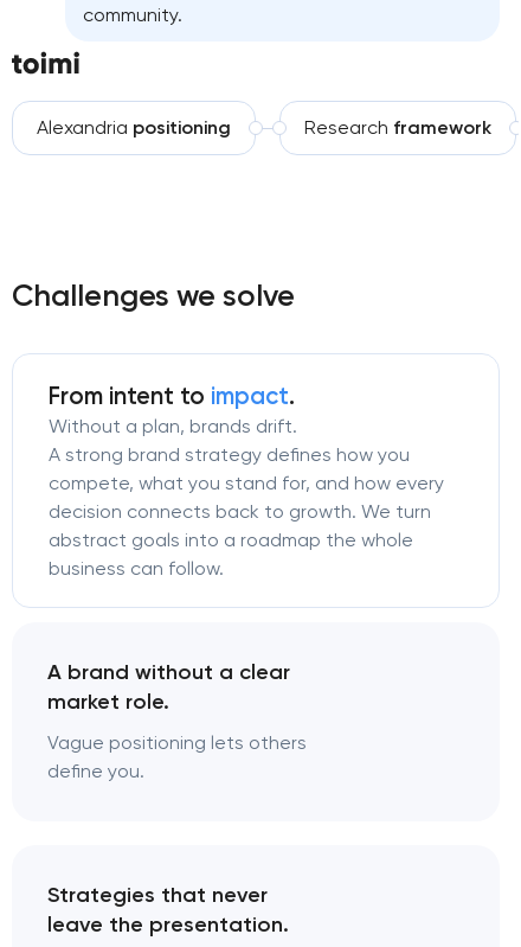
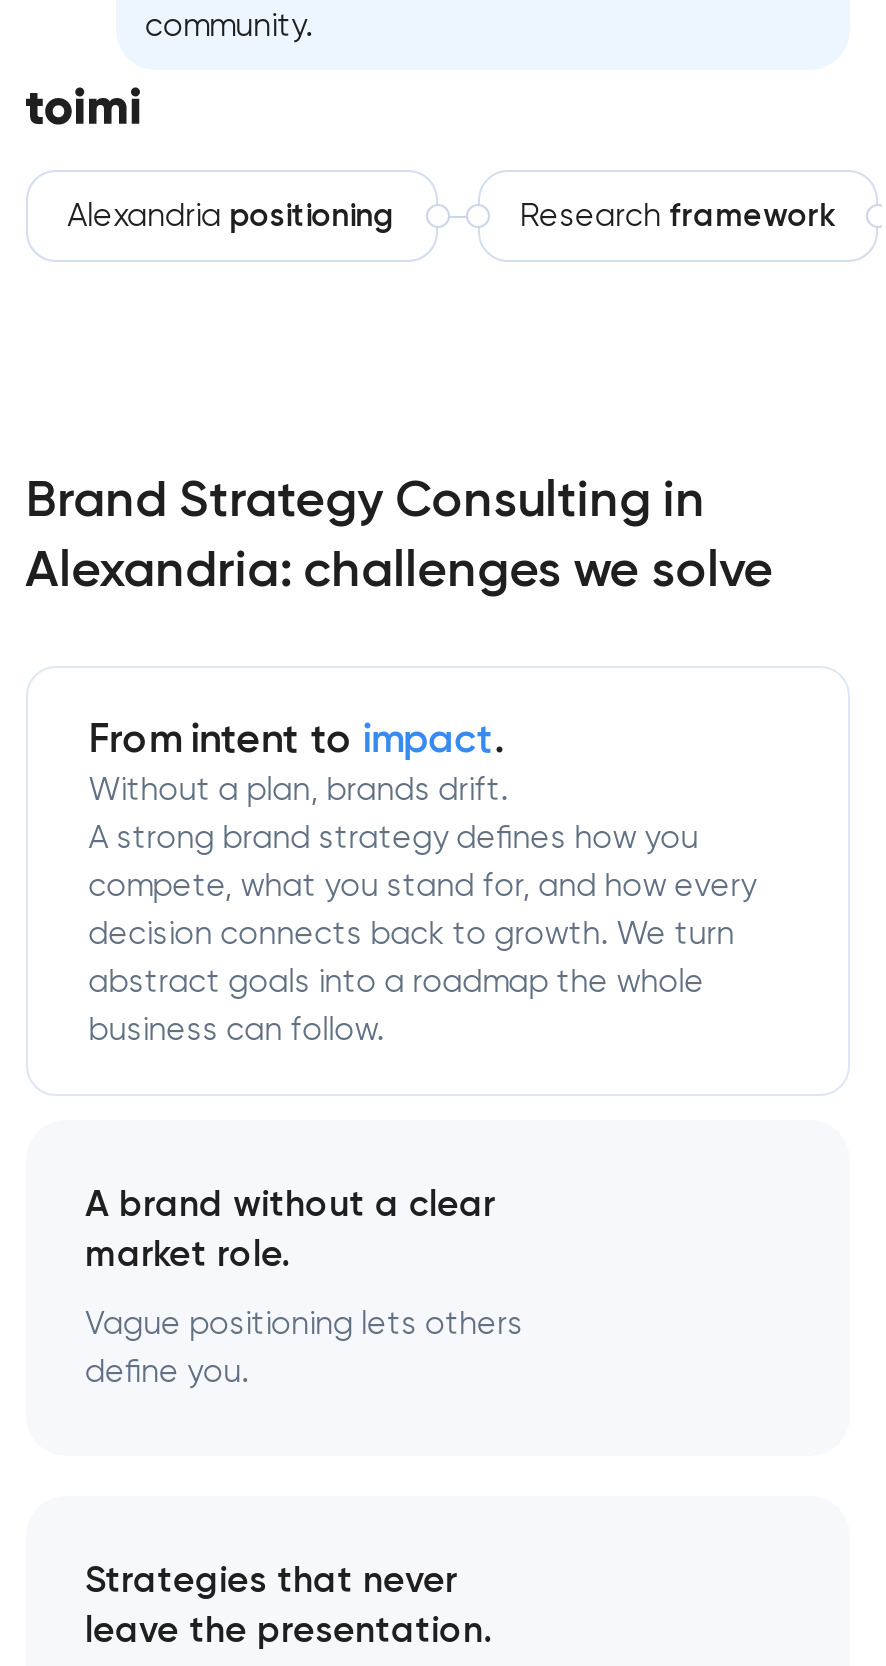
[11,278,294,313] Challenges we solve -> [25,469,773,599] Brand Strategy Consulting in | Alexandria: challenges we solve

